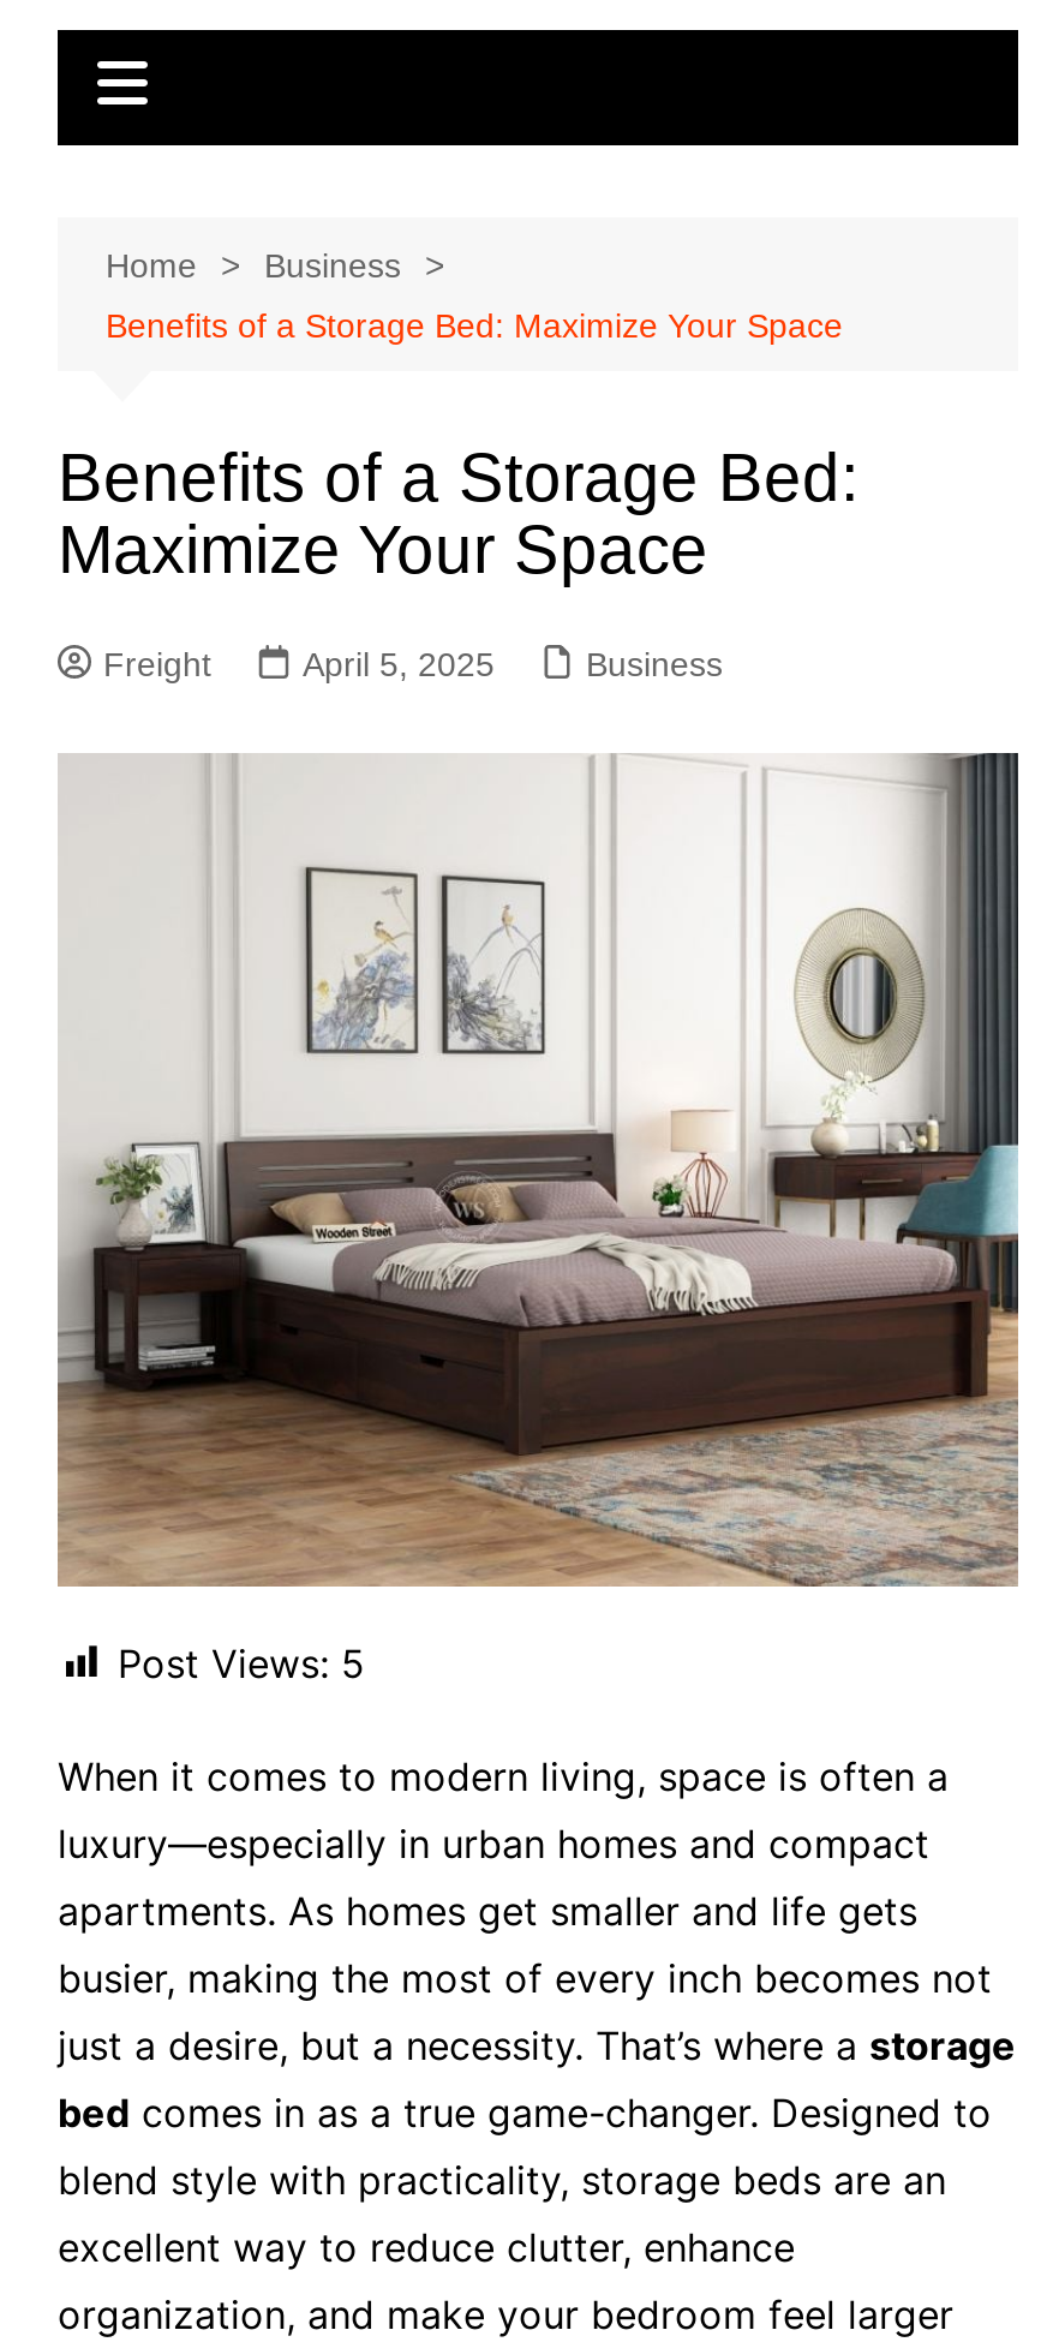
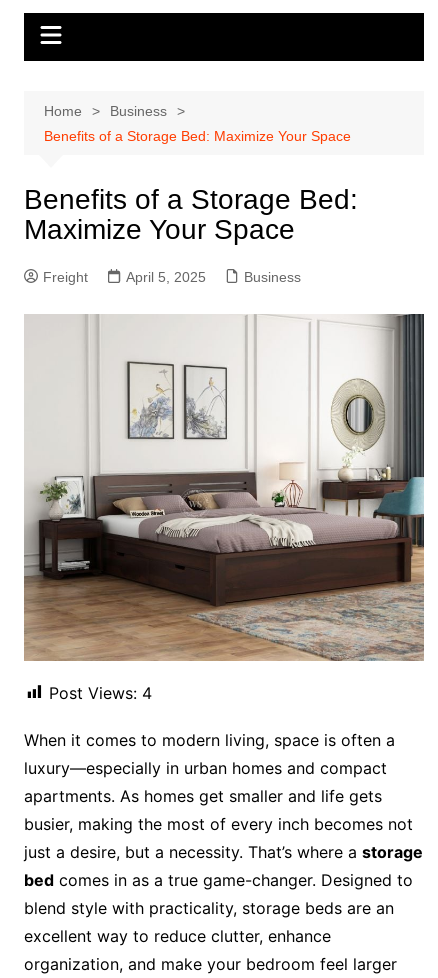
[118,1639,365,1687] Post Views: 5 -> [49,683,152,703] Post Views: 4

